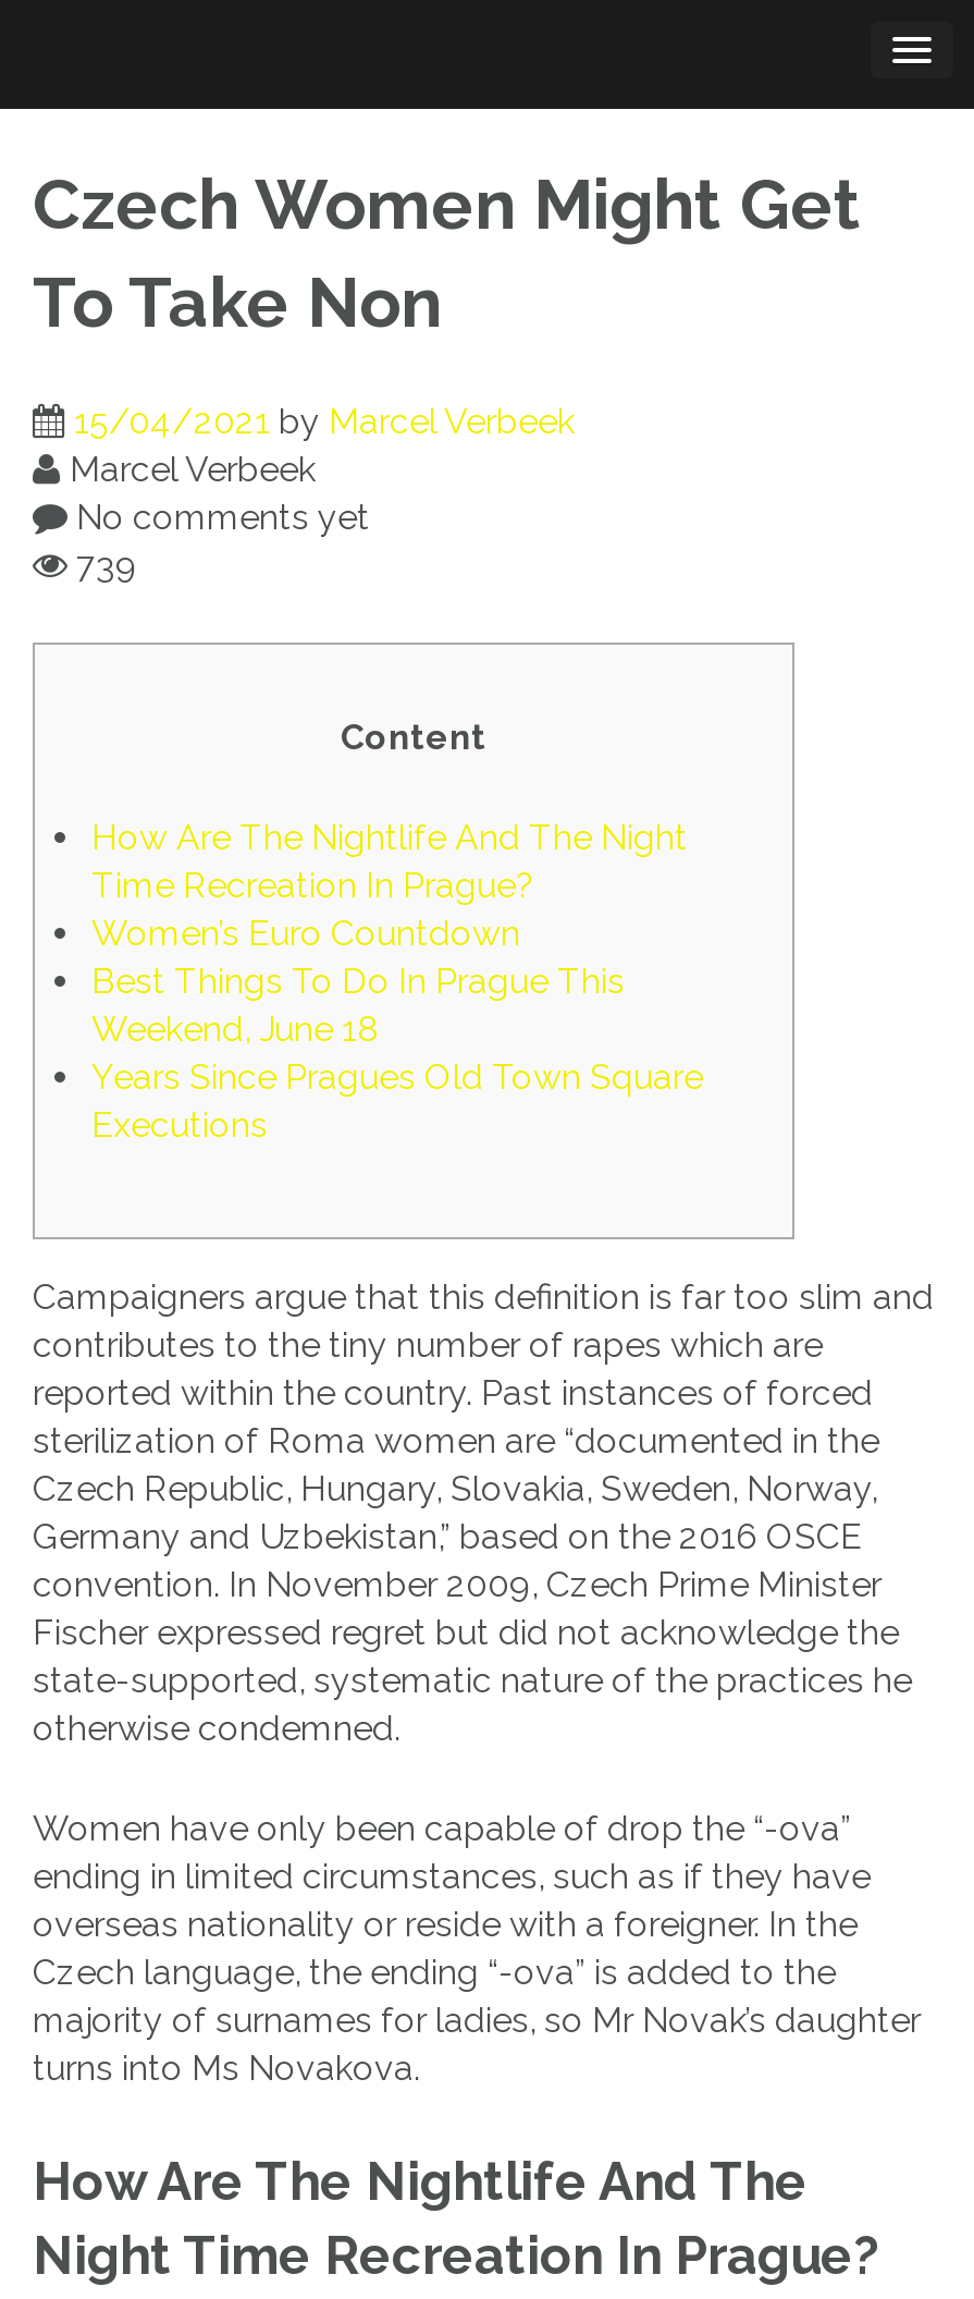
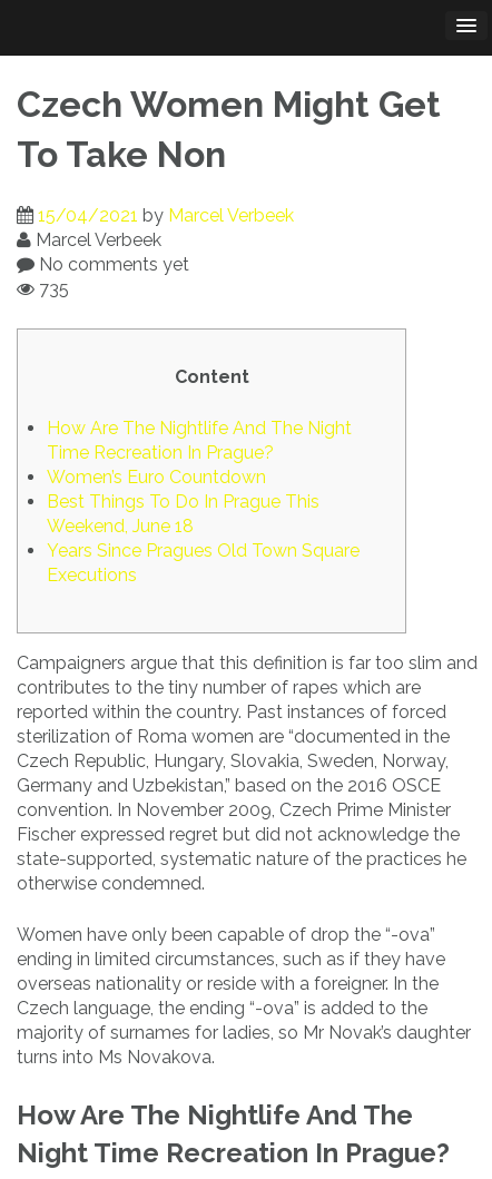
[67,544,137,586] 739 -> [35,278,69,299] 735

